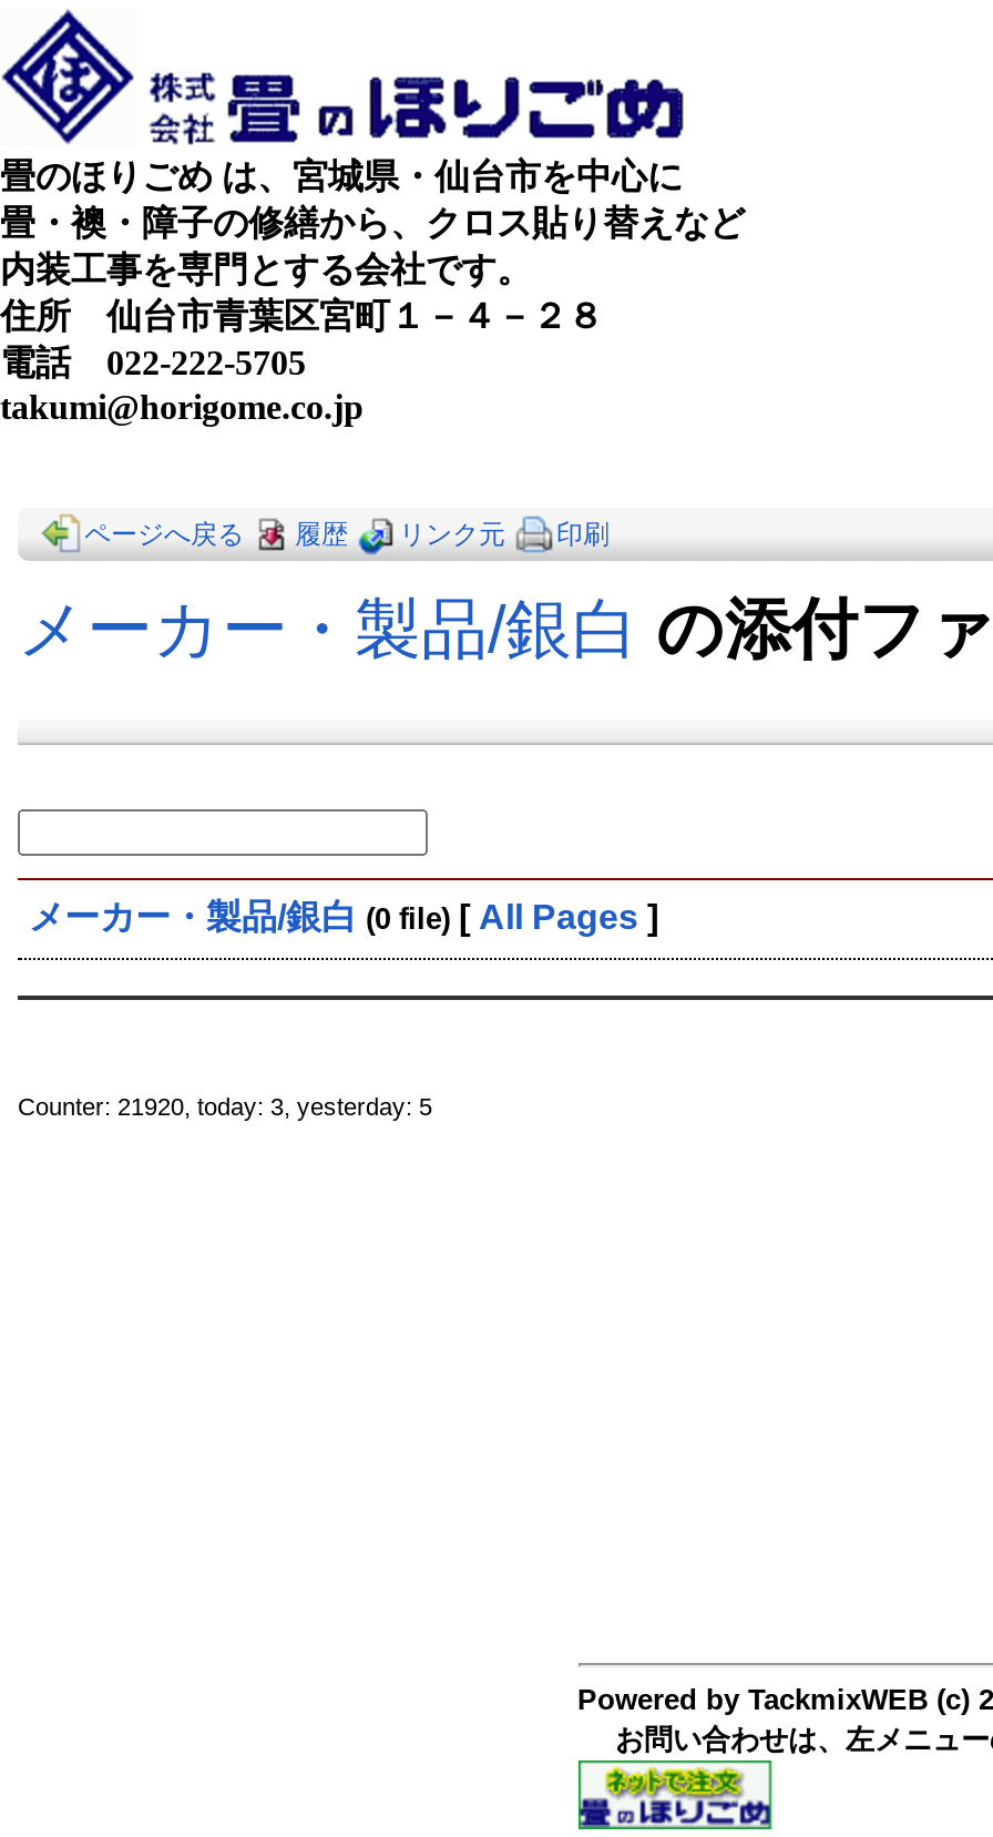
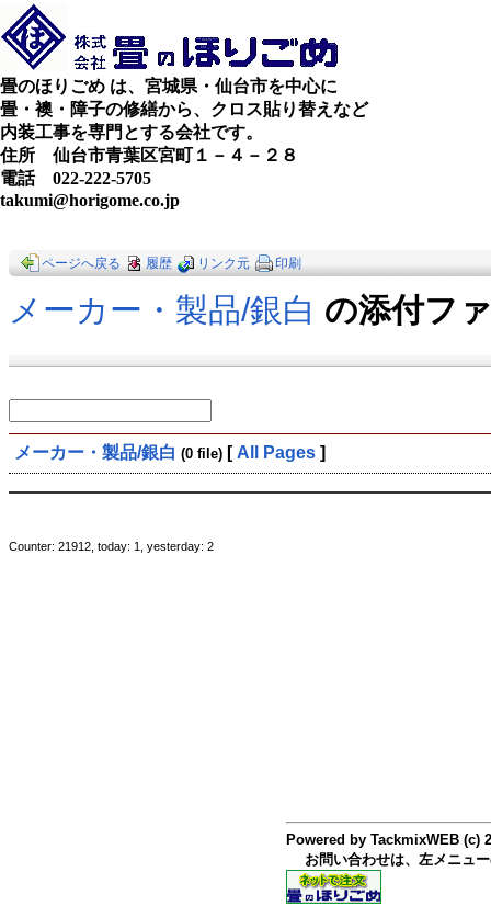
[18,1094,432,1120] Counter: 21920, today: 3, yesterday: 5 -> [9,540,214,553] Counter: 21912, today: 1, yesterday: 2

